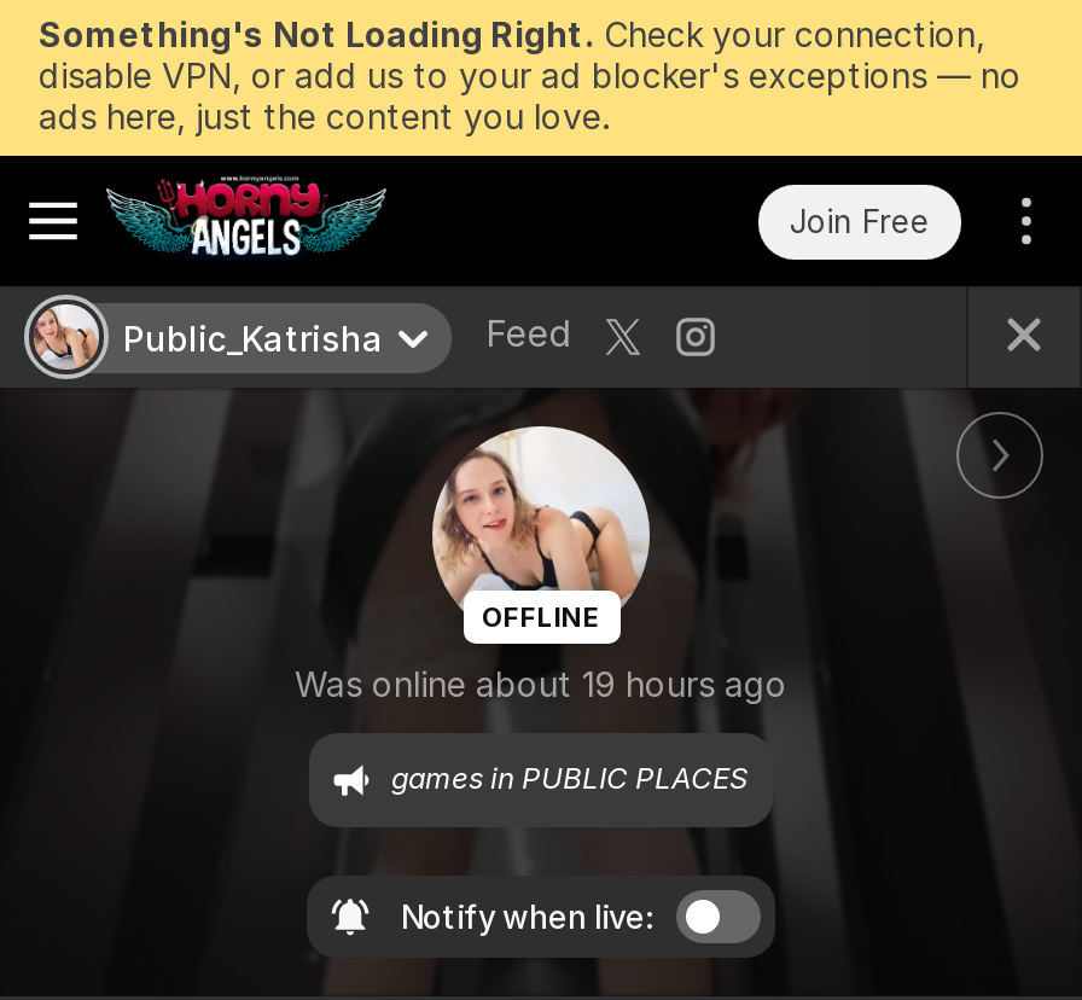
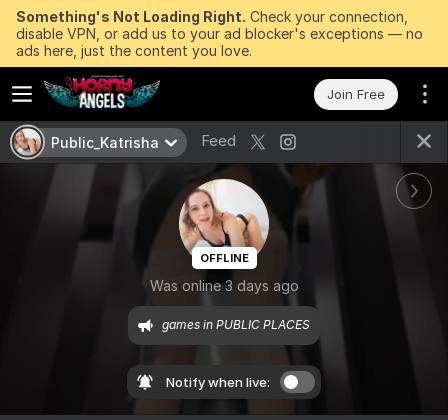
[295,664,787,705] Was online about 19 hours ago -> [149,277,298,294] Was online 3 days ago

